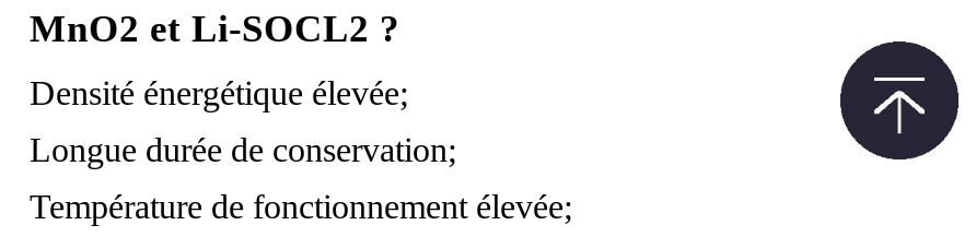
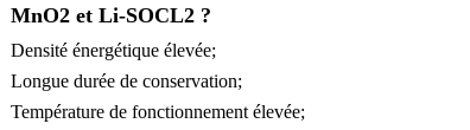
[838,39,961,162] [image] -> none

